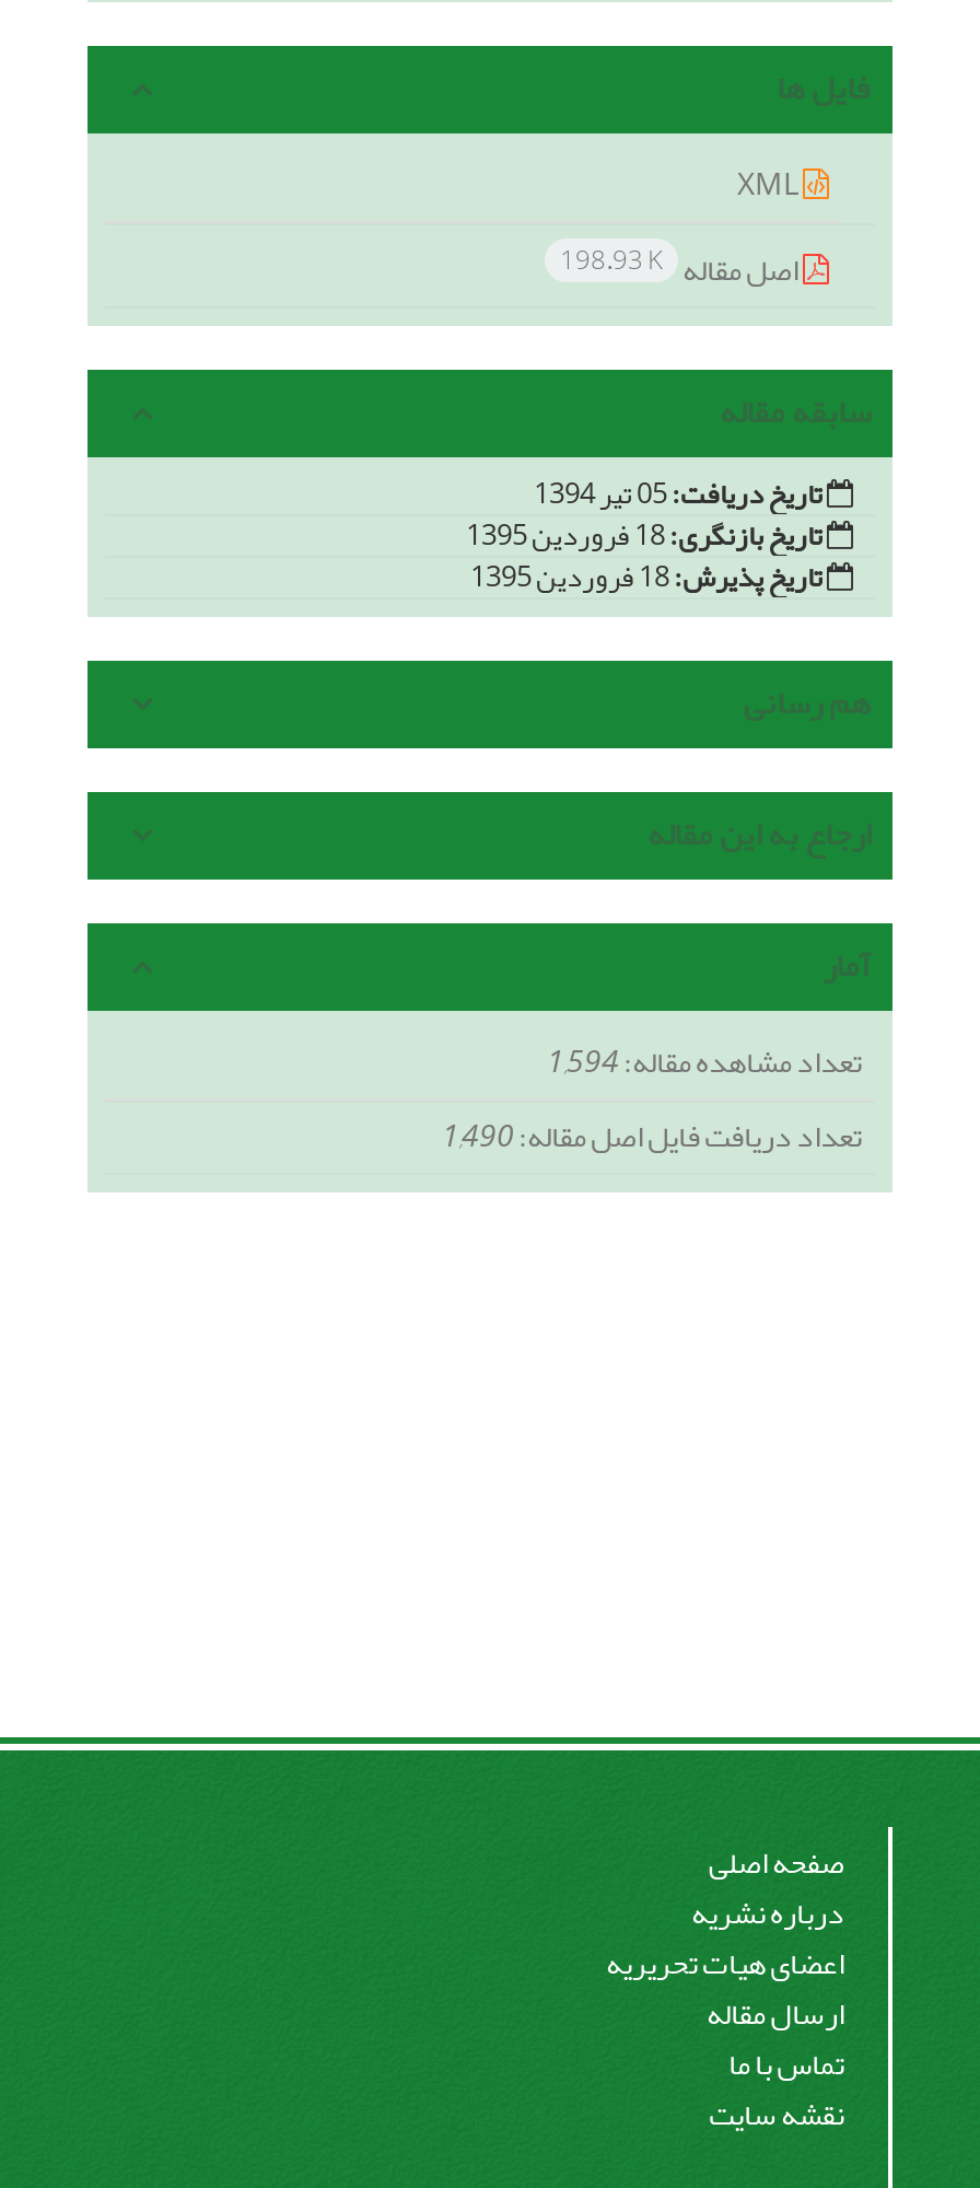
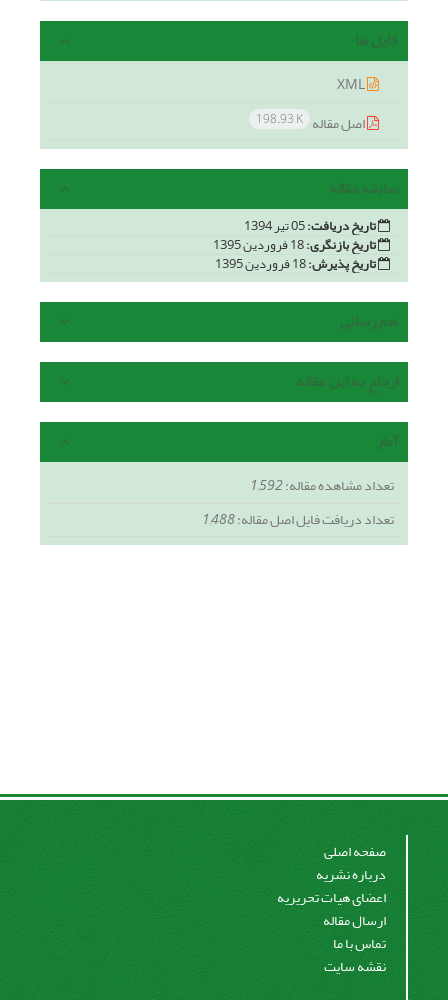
[547,1032,862,1091] تعداد مشاهده مقاله:1,594 -> [250,472,394,499] تعداد مشاهده مقاله:1,592
[442,1107,862,1166] تعداد دریافت فایل اصل مقاله:1,490 -> [202,506,394,533] تعداد دریافت فایل اصل مقاله:1,488

